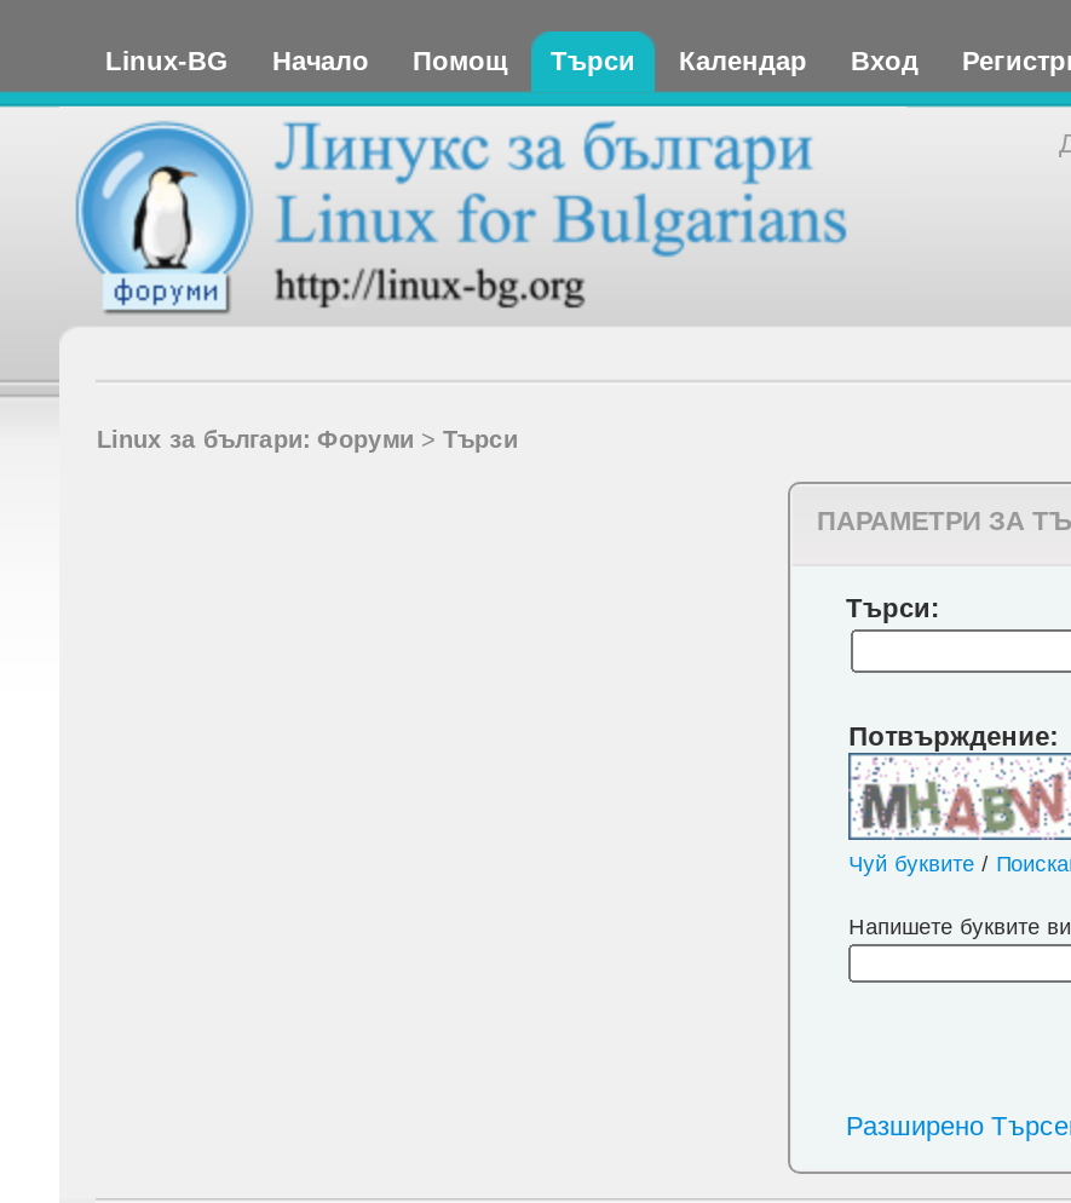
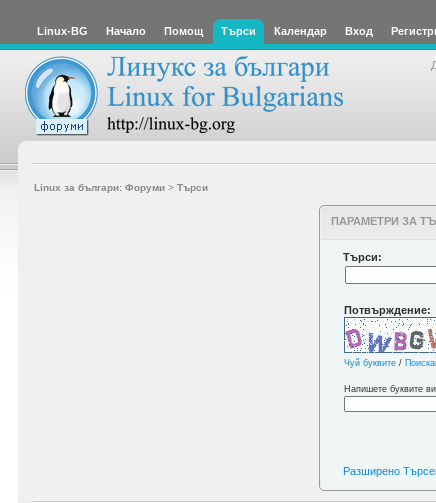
[851,760,1064,838] [image] -> [344,321,433,353] [image]

